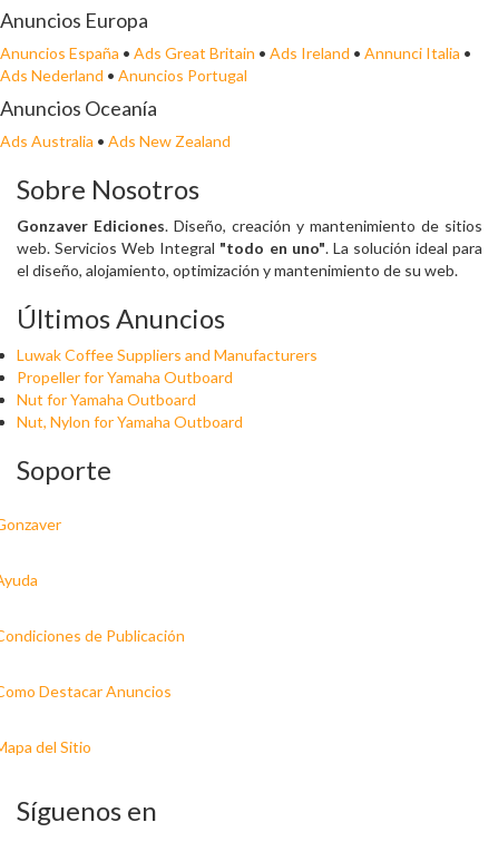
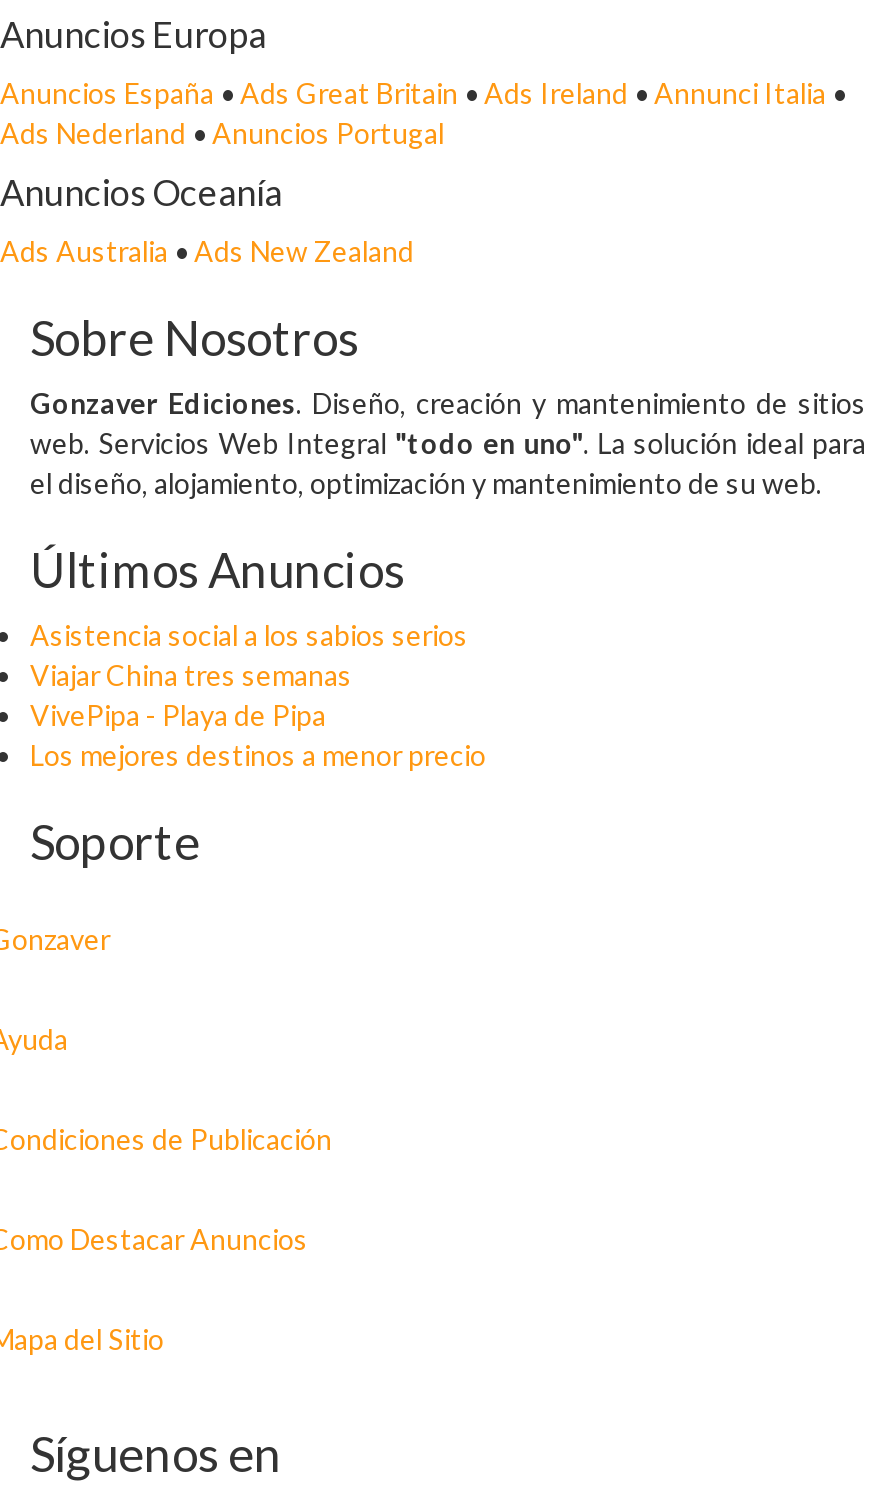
[17,345,318,431] Luwak Coffee Suppliers and Manufacturers | Propeller for Yamaha Outboard | Nut for Yamaha Outboard | Nut, Nylon for Yamaha Outboard -> [30,618,486,772] Asistencia social a los sabios serios | Viajar China tres semanas | VivePipa - Playa de Pipa | Los mejores destinos a menor precio

